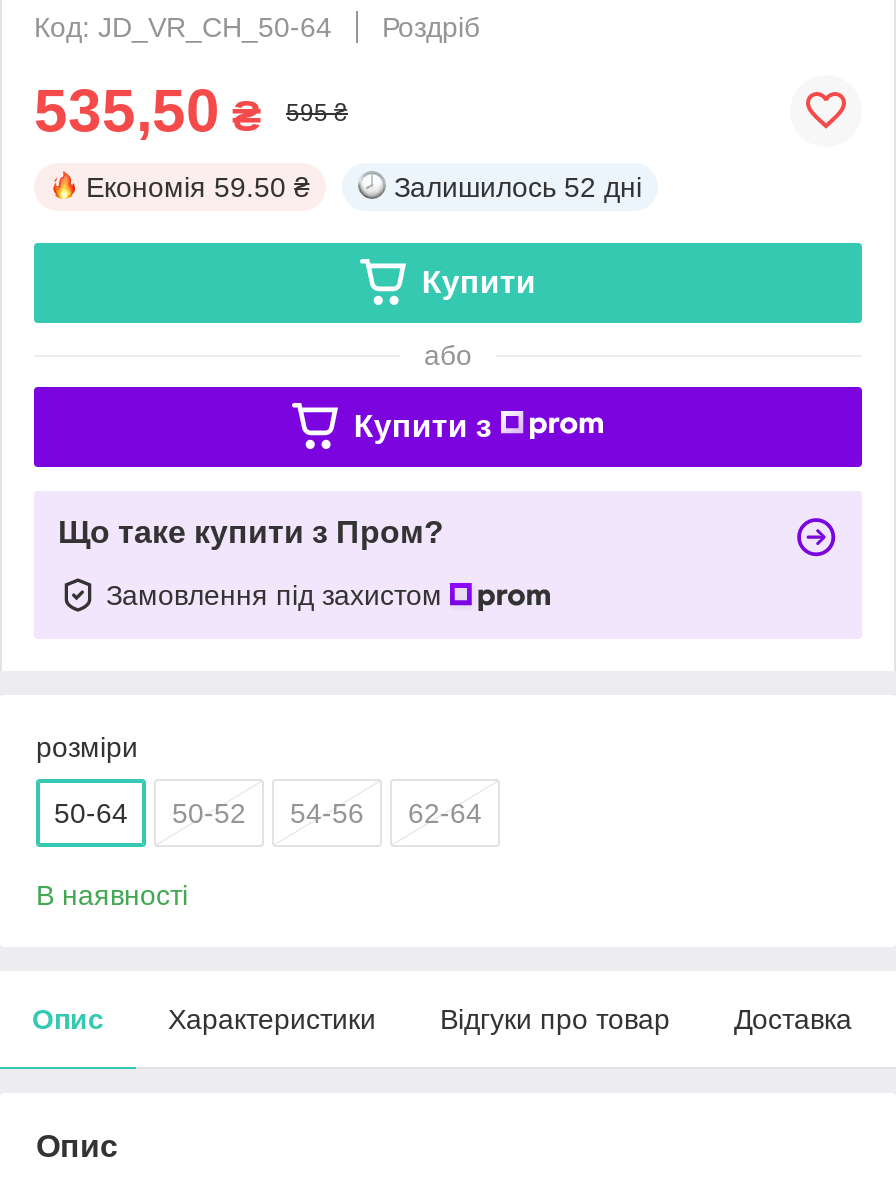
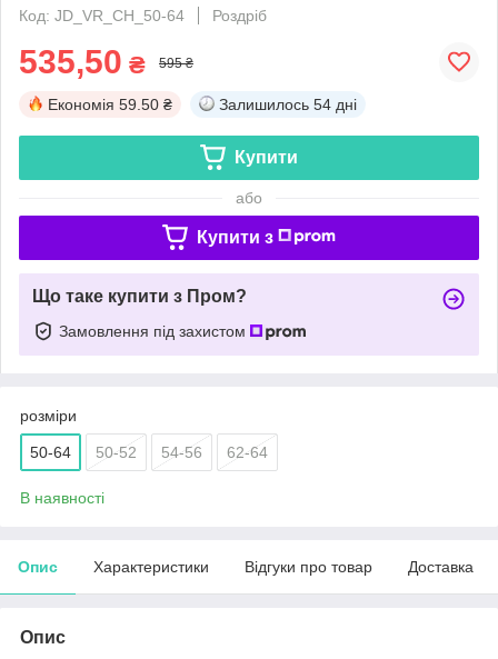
[394,171,642,203] Залишилось 52 дні -> [219,95,357,113] Залишилось 54 дні

